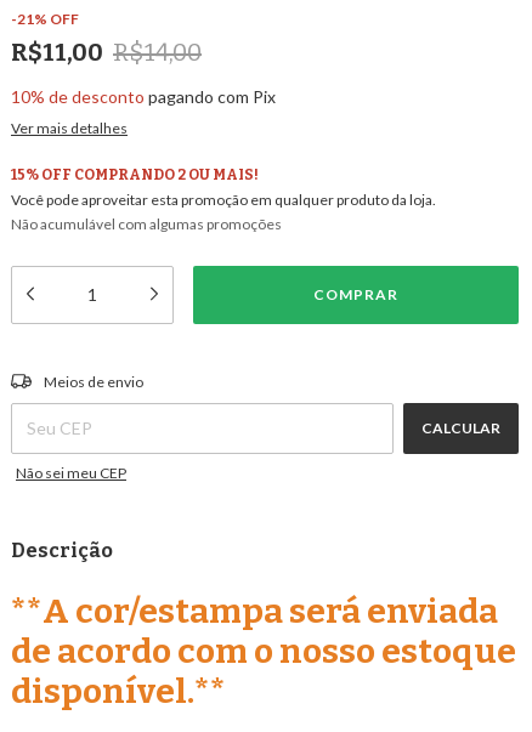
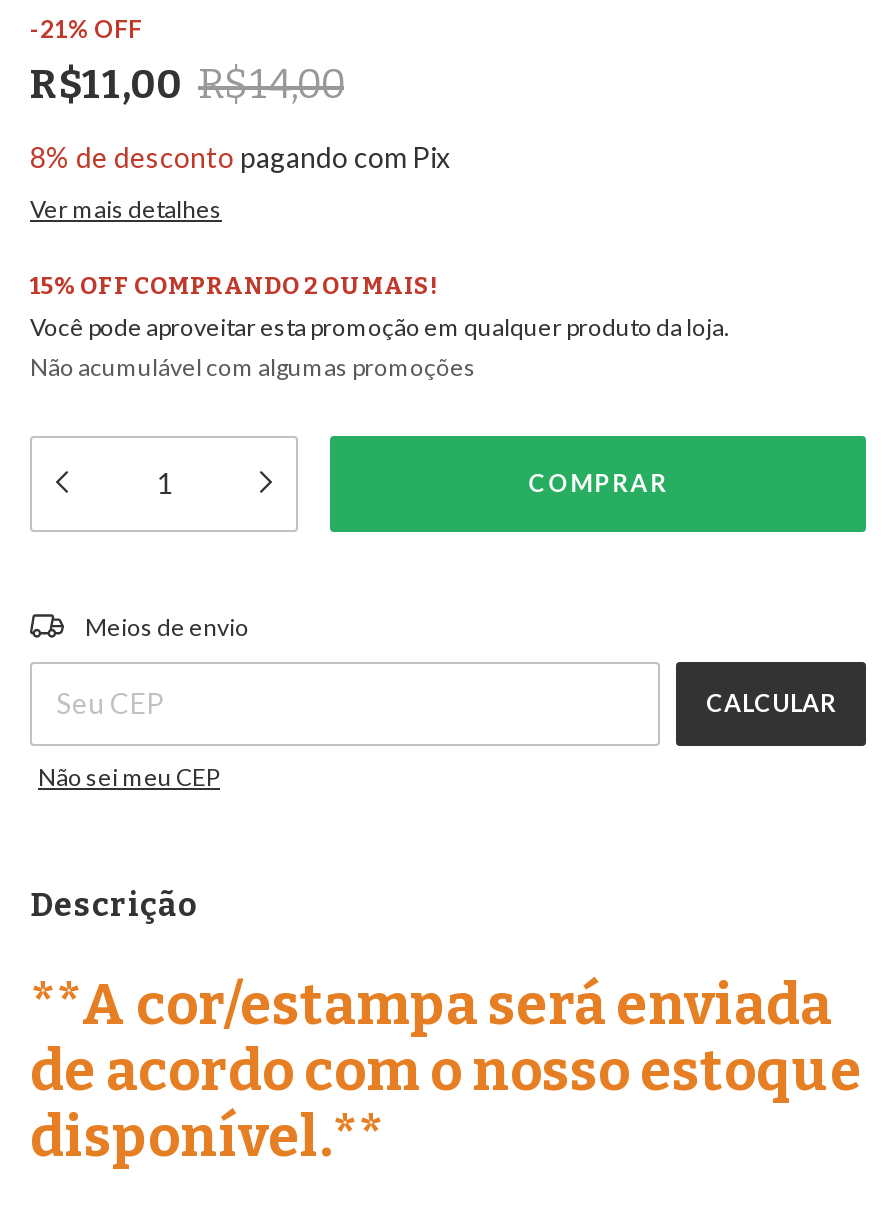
[11,86,276,107] 10% de desconto pagando com Pix -> [30,140,450,174] 8% de desconto pagando com Pix

